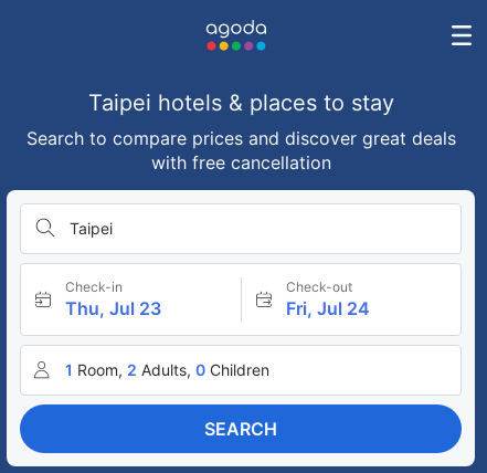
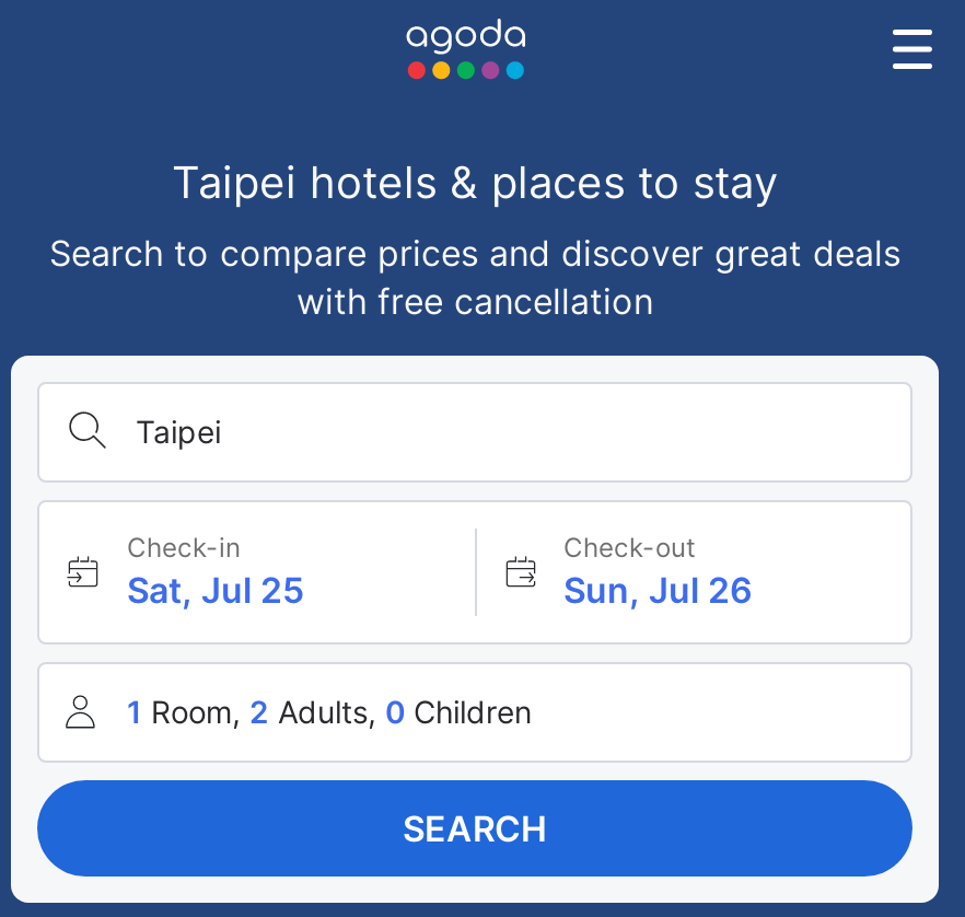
[65,297,161,319] Thu, Jul 23 -> [127,568,304,612] Sat, Jul 25
[285,297,369,319] Fri, Jul 24 -> [563,568,752,612] Sun, Jul 26

